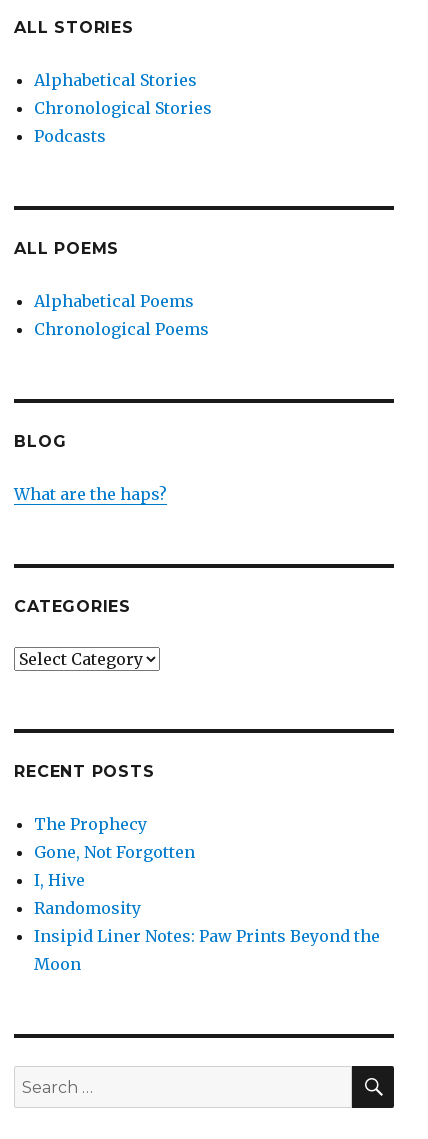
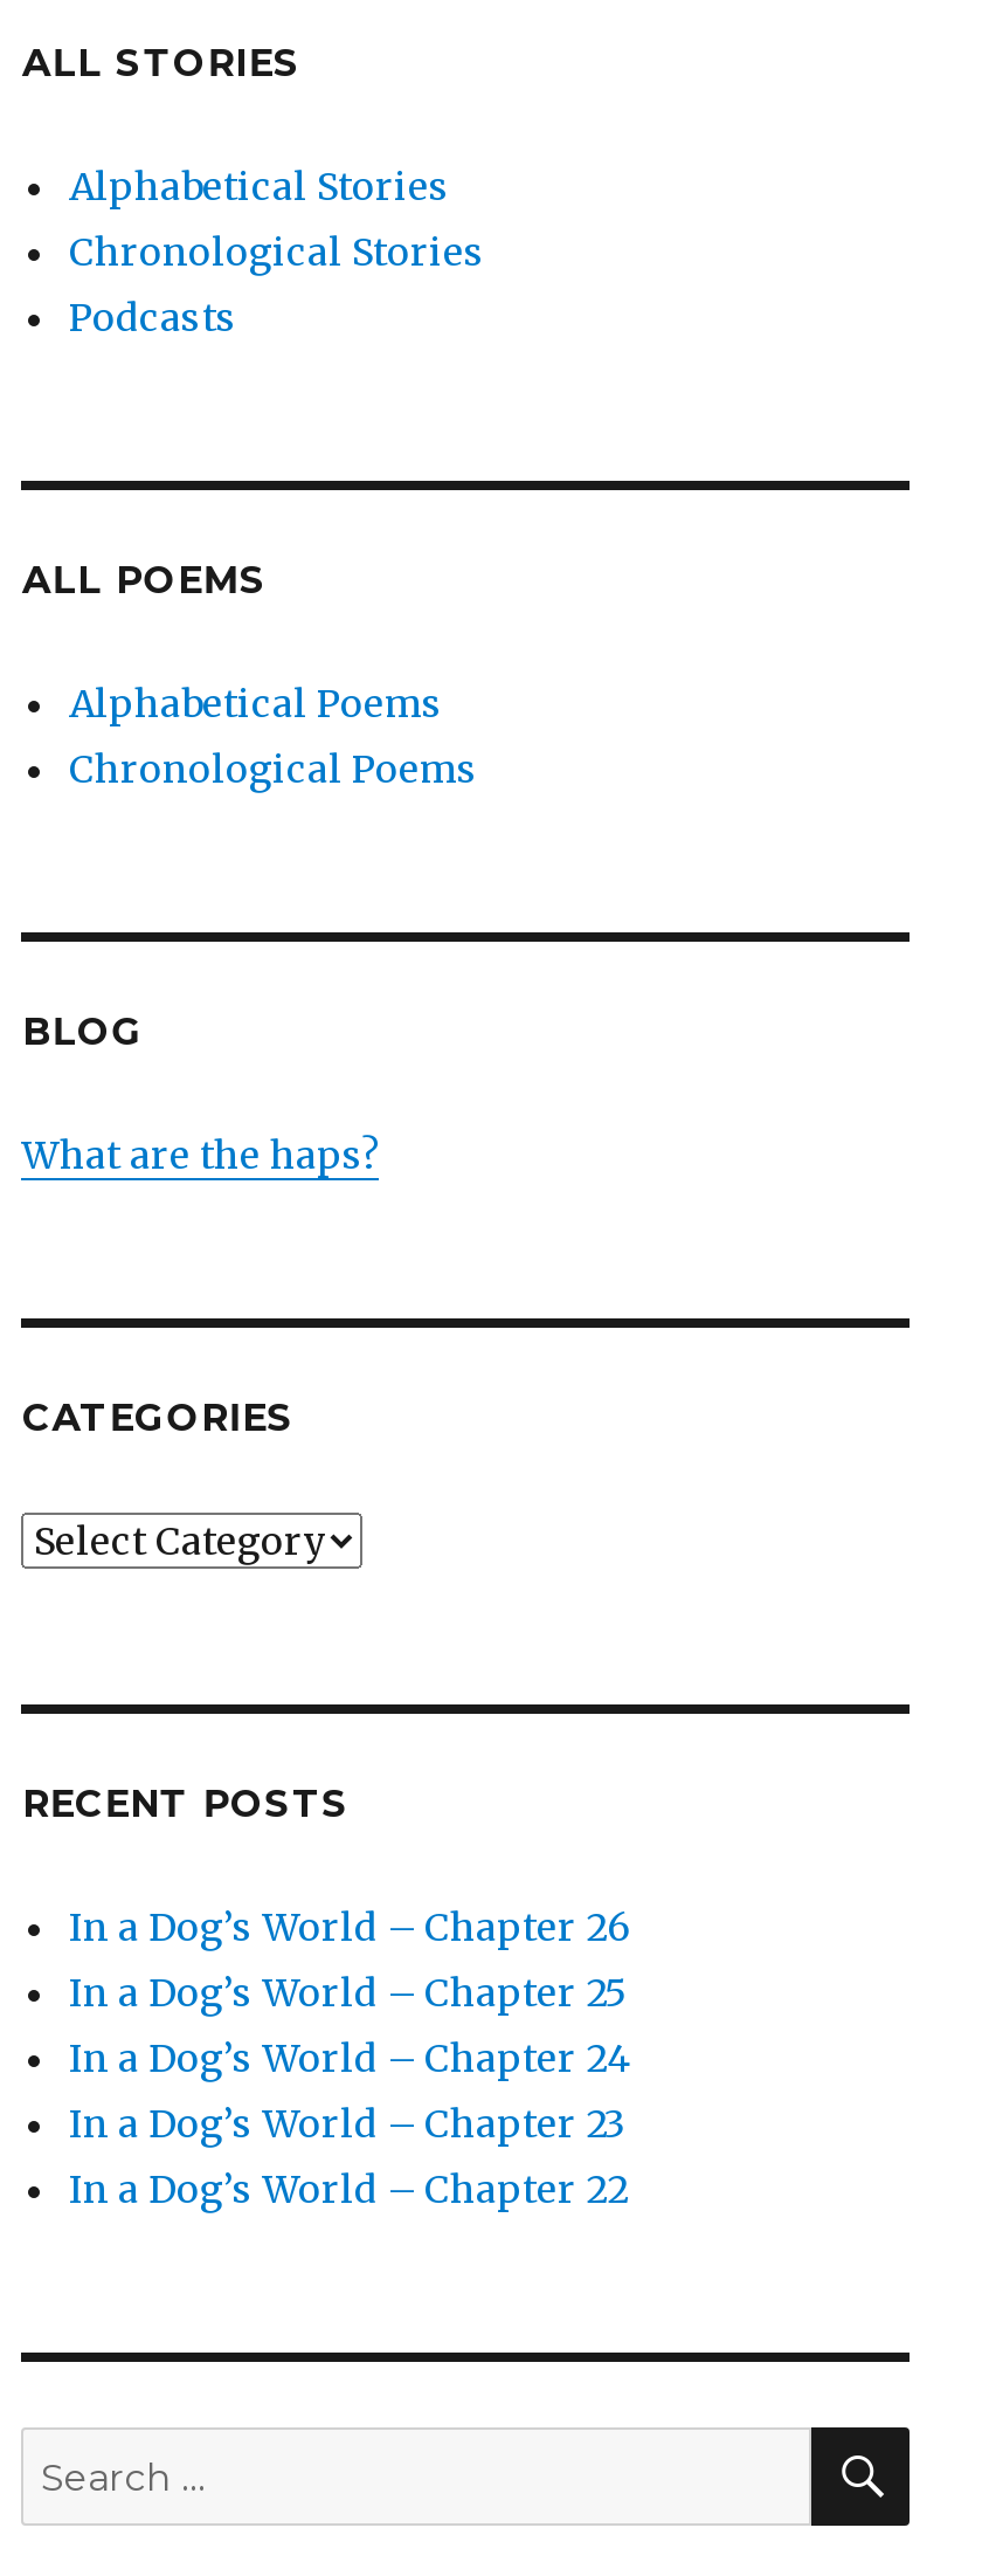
[34,814,380,974] The Prophecy | Gone, Not Forgotten | I, Hive | Randomosity | Insipid Liner Notes: Paw Prints Beyond the | Moon -> [69,1904,630,2213] In a Dog’s World – Chapter 26 | In a Dog’s World – Chapter 25 | In a Dog’s World – Chapter 24 | In a Dog’s World – Chapter 23 | In a Dog’s World – Chapter 22

